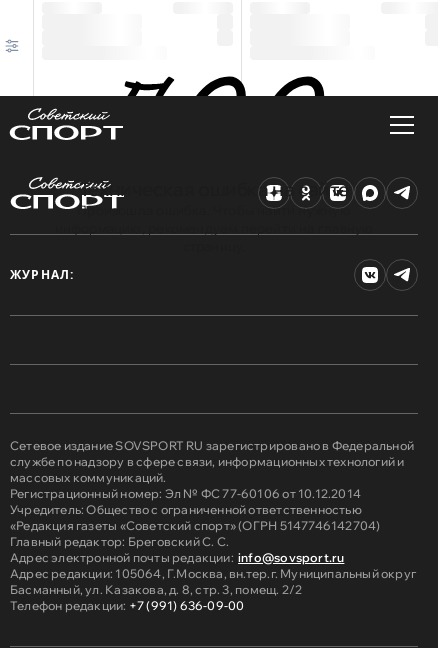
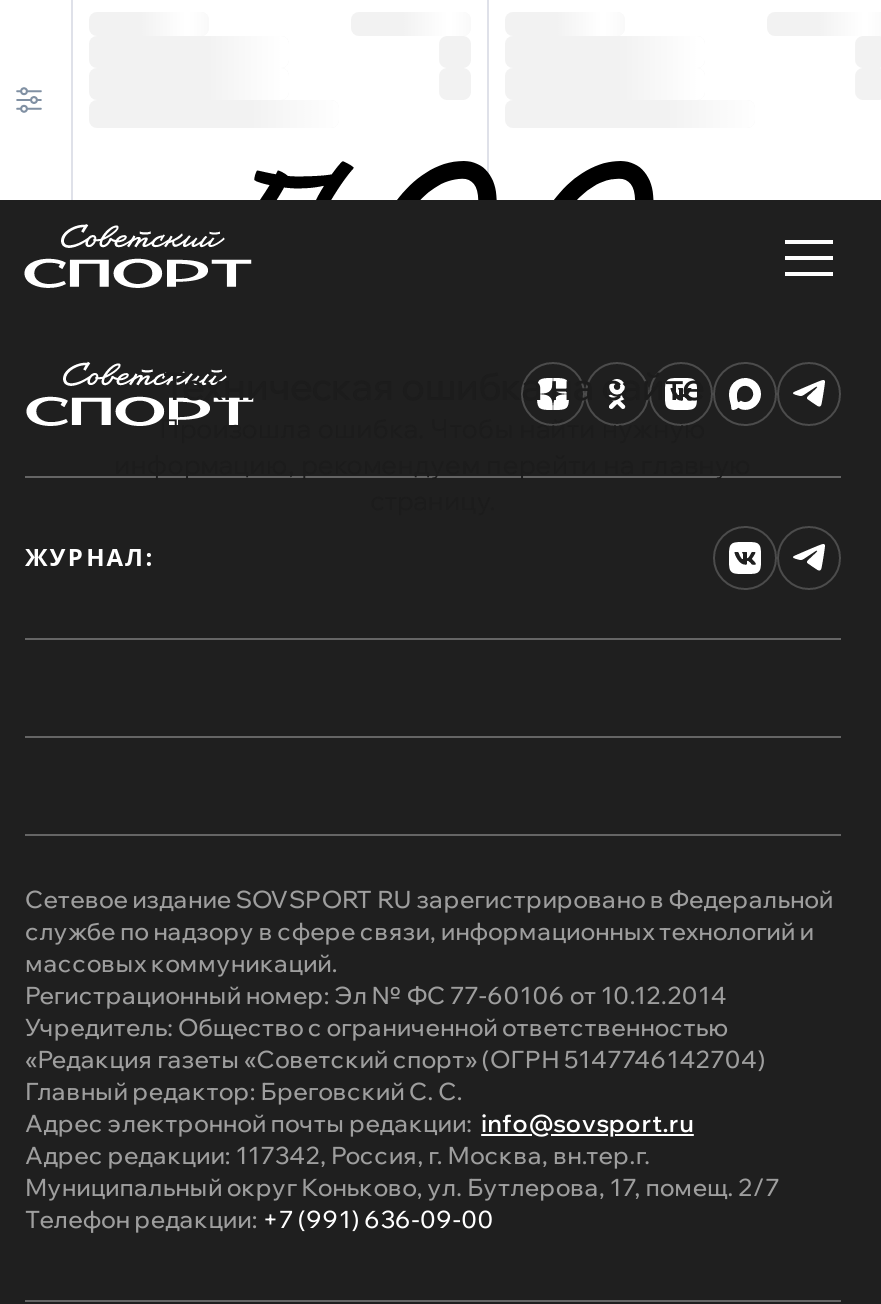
[10,566,416,597] Адрес редакции: 105064, Г.Москва, вн.тер.г. Муниципальный округ | Басманный, ул. Казакова, д. 8, стр. 3, помещ. 2/2 -> [25,1140,780,1202] Адрес редакции: 117342, Россия, г. Москва, вн.тер.г. | Муниципальный округ Коньково, ул. Бутлерова, 17, помещ. 2/7

